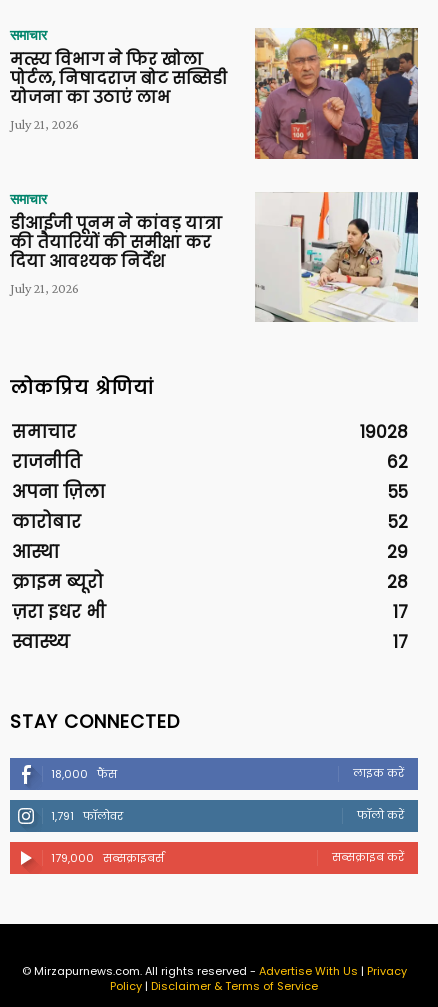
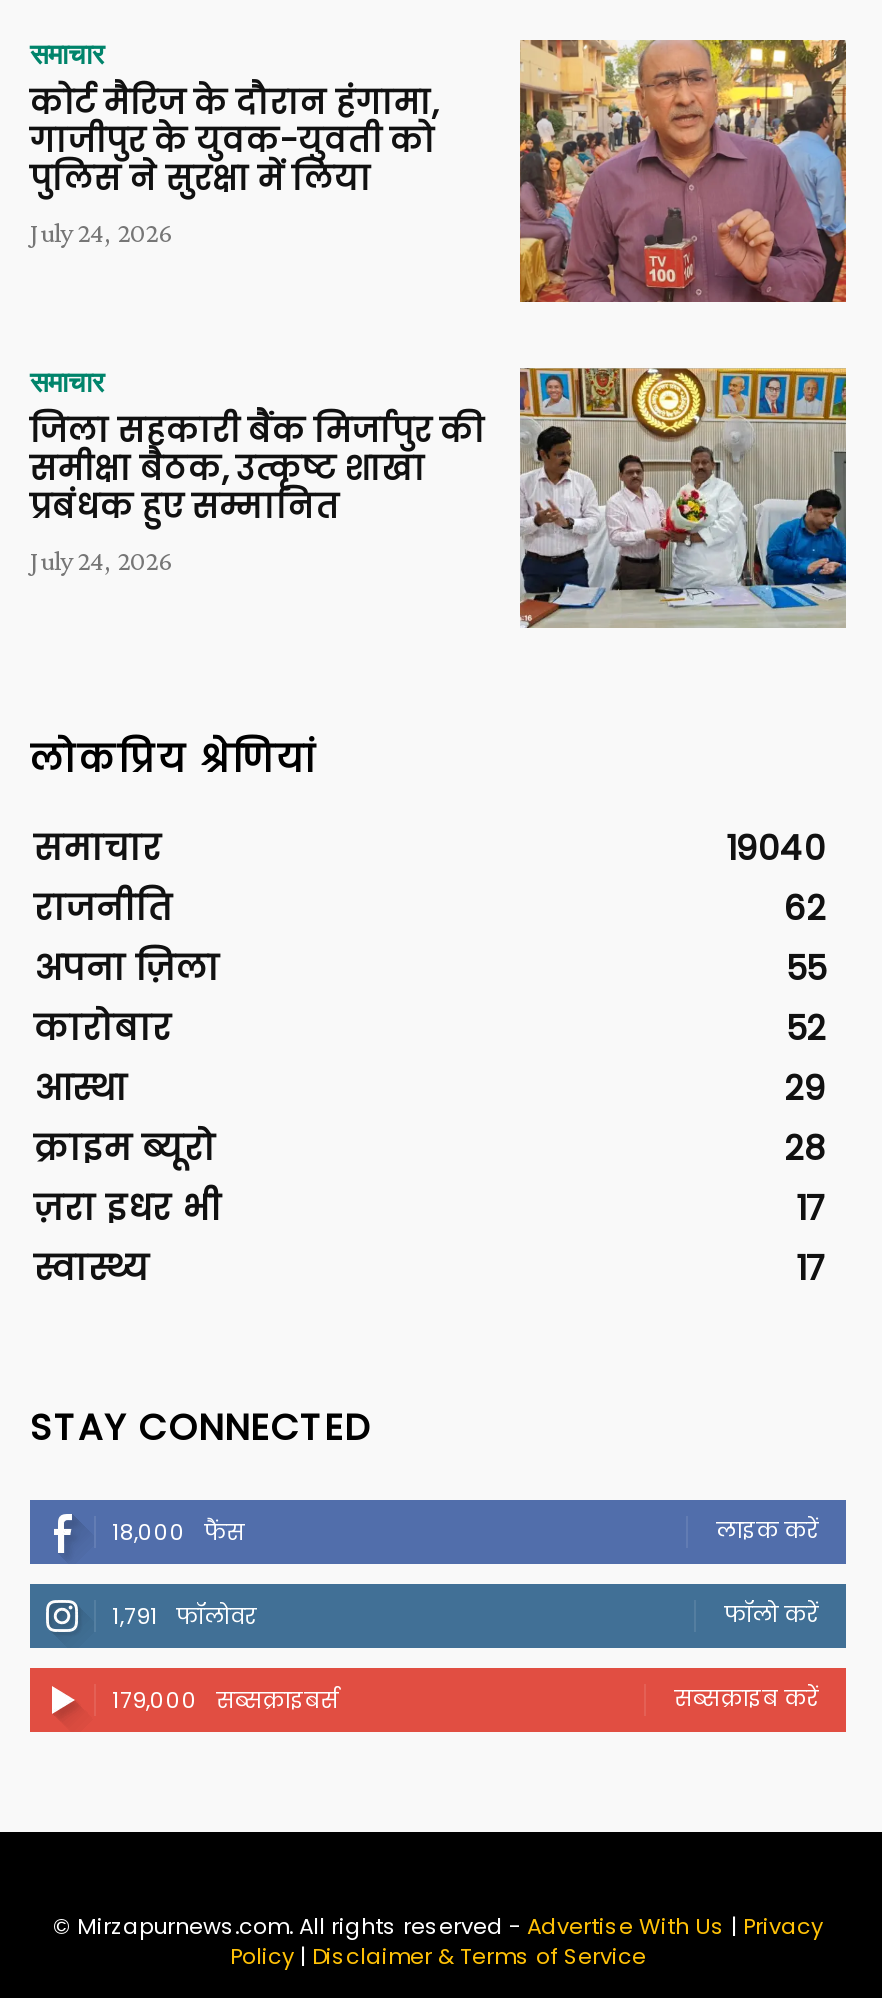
[10,27,419,160] [image] | मत्स्य विभाग ने फिर खोला | पोर्टल, निषादराज बोट सब्सिडी | योजना का उठाएं लाभ | July 21, 2026 -> [30,38,848,304] [image] | कोर्ट मैरिज के दौरान हंगामा, | गाजीपुर के युवक-युवती को | पुलिस ने सुरक्षा में लिया | July 24, 2026
[10,191,419,322] [image] | डीआईजी पूनम ने कांवड़ यात्रा | की तैयारियों की समीक्षा कर | दिया आवश्यक निर्देश | July 21, 2026 -> [30,366,848,628] [image] | जिला सहकारी बैंक मिर्जापुर की | समीक्षा बैठक, उत्कृष्ट शाखा | प्रबंधक हुए सम्मानित | July 24, 2026
[360,420,408,444] 19028 -> [726,824,826,872] 19040

